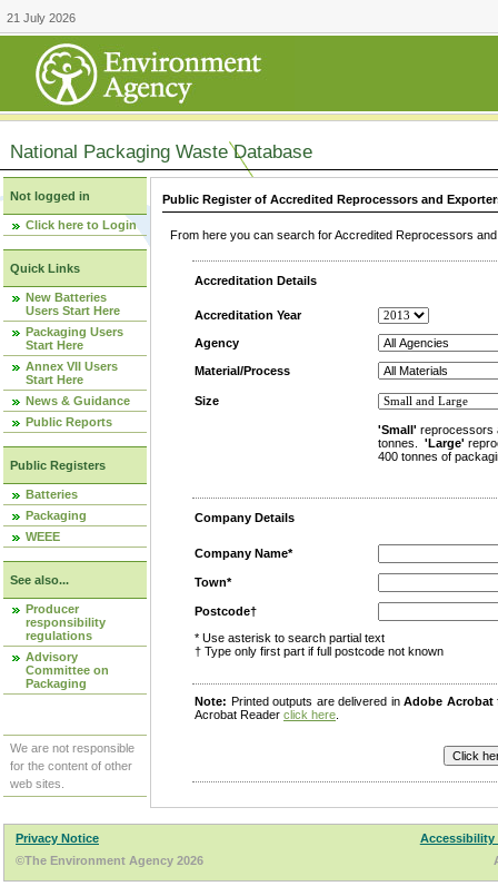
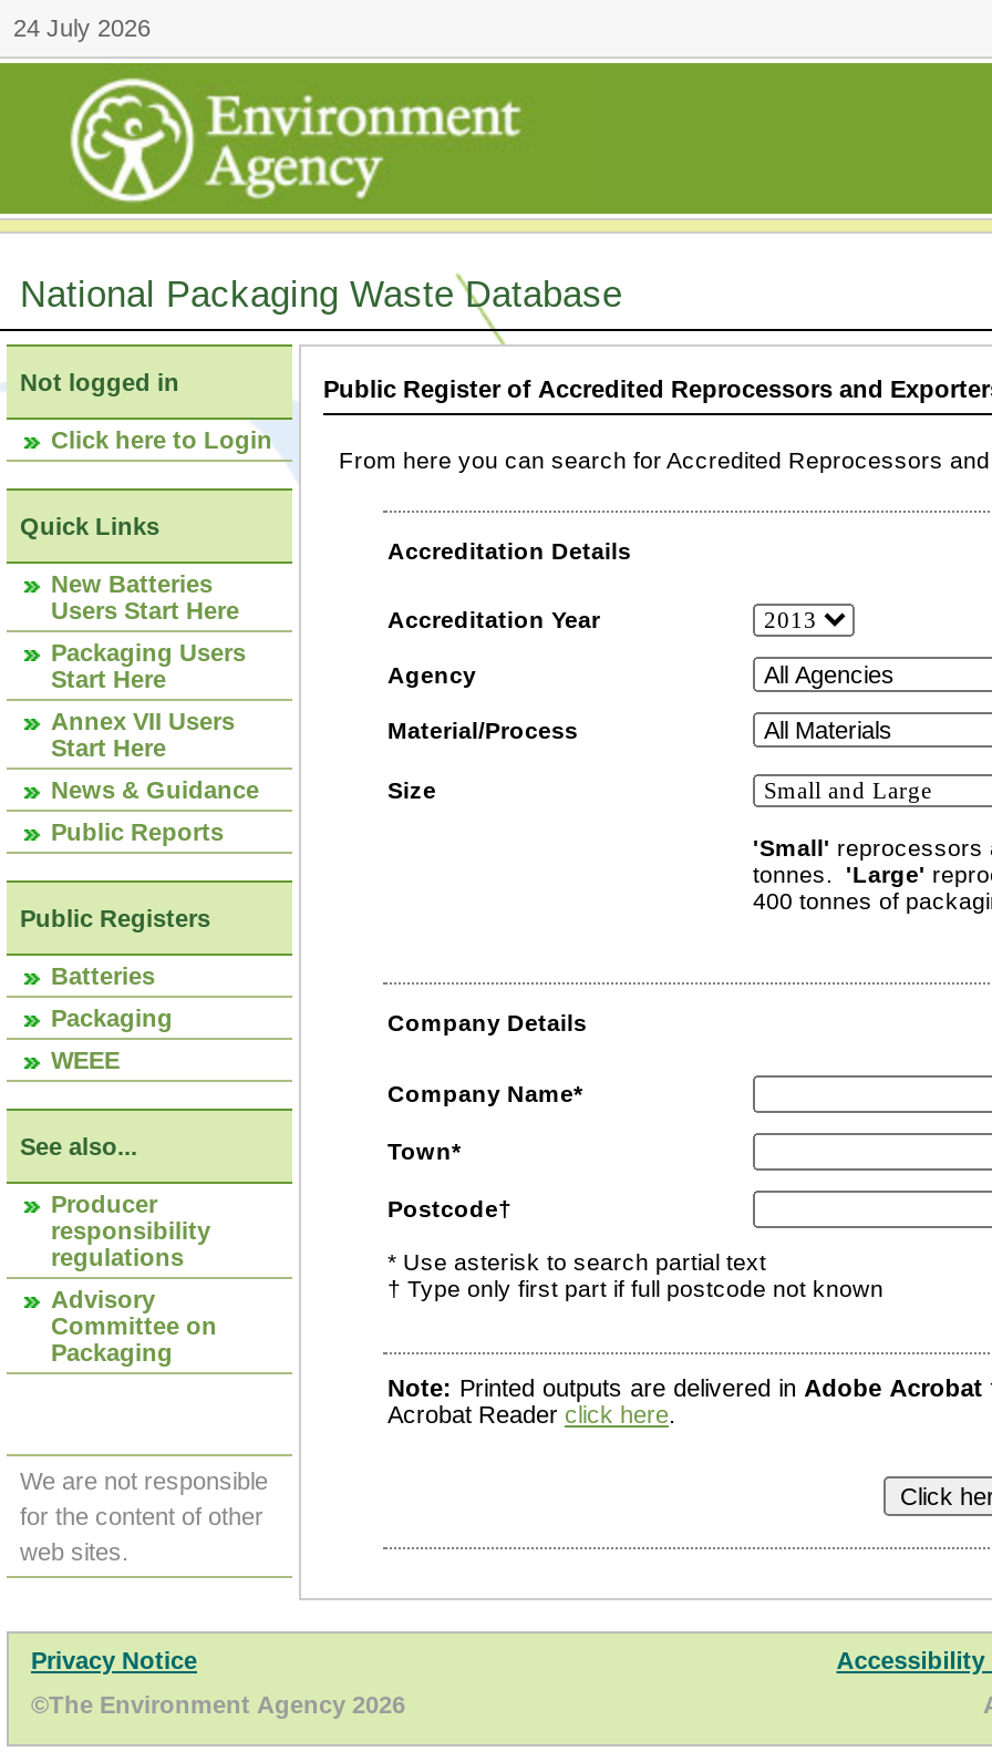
[7,11,76,24] 21 July 2026 -> [13,14,151,41] 24 July 2026

